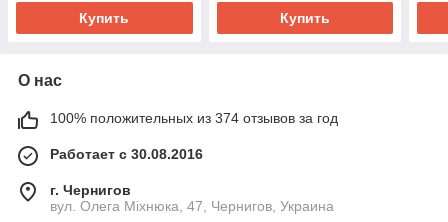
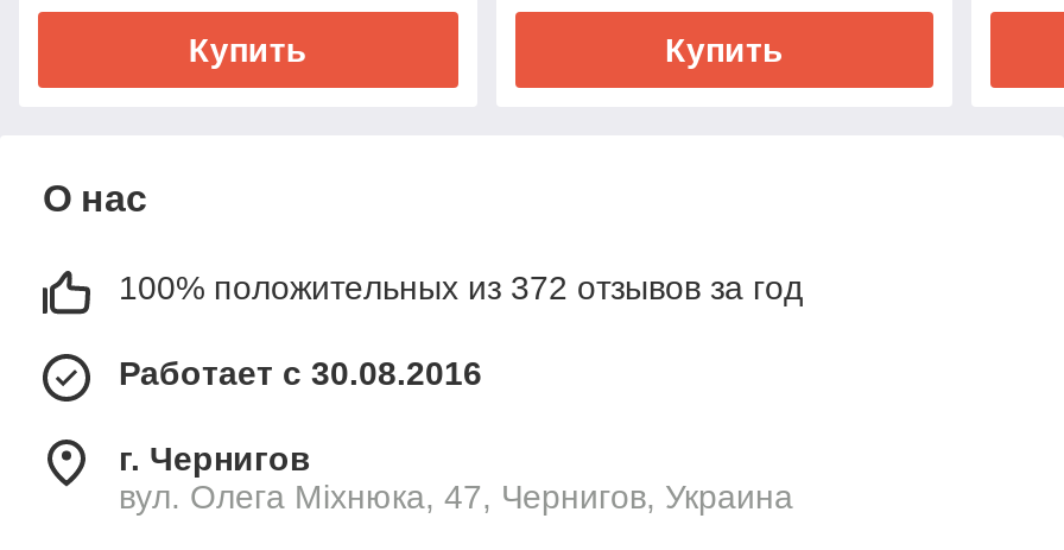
[50,110,338,126] 100% положительных из 374 отзывов за год -> [119,268,803,306] 100% положительных из 372 отзывов за год

